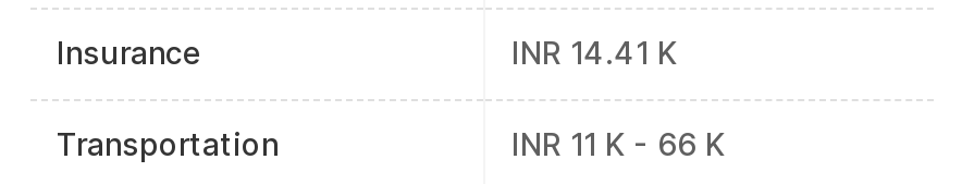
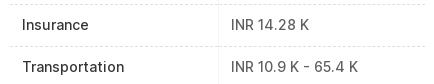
[511,33,677,70] INR 14.41 K -> [231,15,309,32] INR 14.28 K
[511,124,725,161] INR 11 K - 66 K -> [231,57,358,74] INR 10.9 K - 65.4 K

